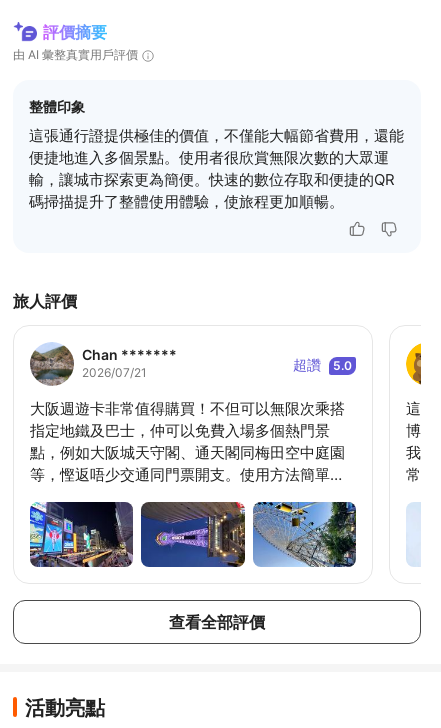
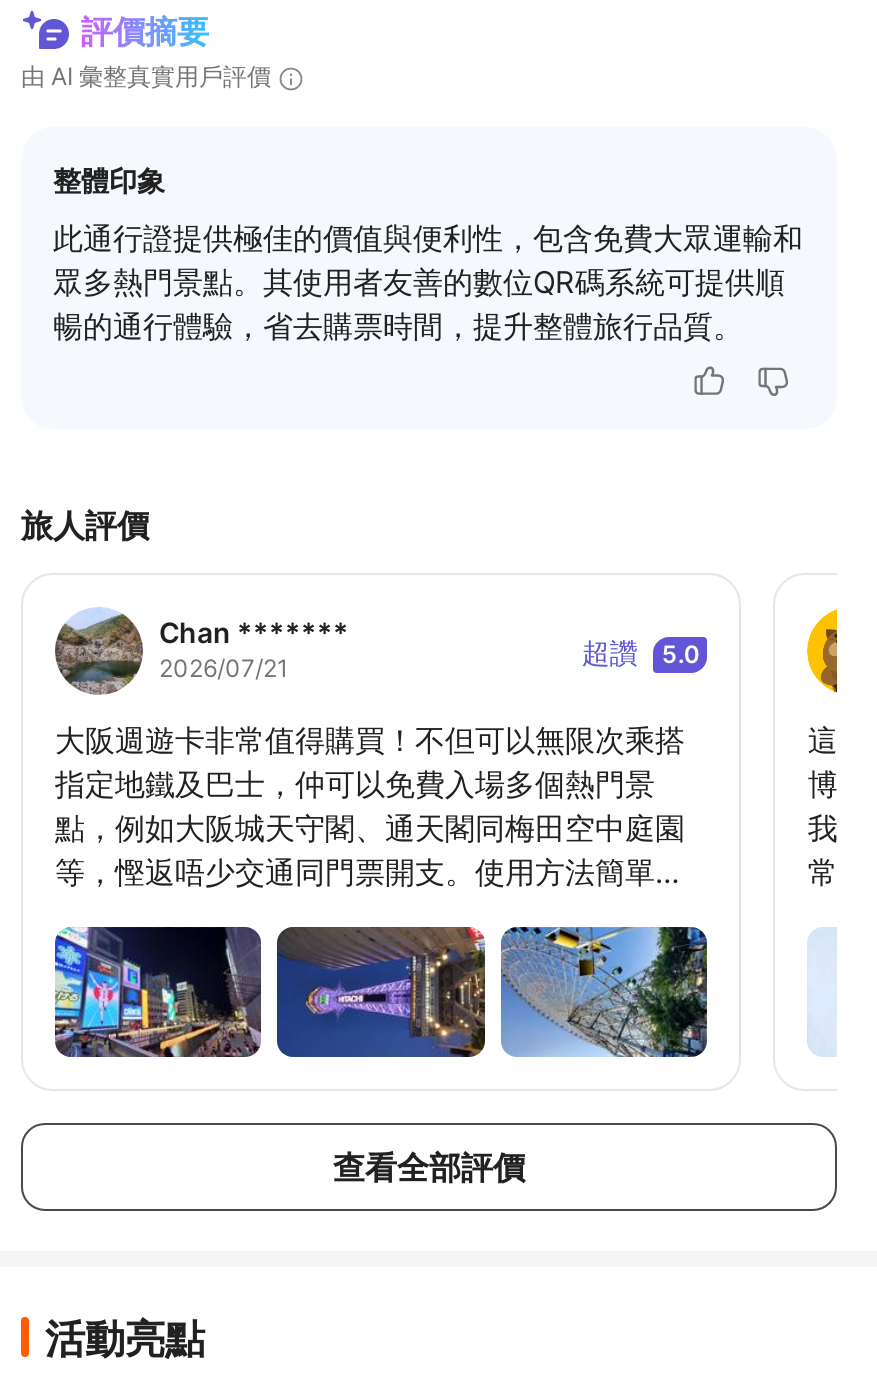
[29,126,404,211] 這張通行證提供極佳的價值，不僅能大幅節省費用，還能 | 便捷地進入多個景點。使用者很欣賞無限次數的大眾運 | 輸，讓城市探索更為簡便。快速的數位存取和便捷的QR | 碼掃描提升了整體使用體驗，使旅程更加順暢。 -> [53,219,803,345] 此通行證提供極佳的價值與便利性，包含免費大眾運輸和 | 眾多熱門景點。其使用者友善的數位QR碼系統可提供順 | 暢的通行體驗，省去購票時間，提升整體旅行品質。

